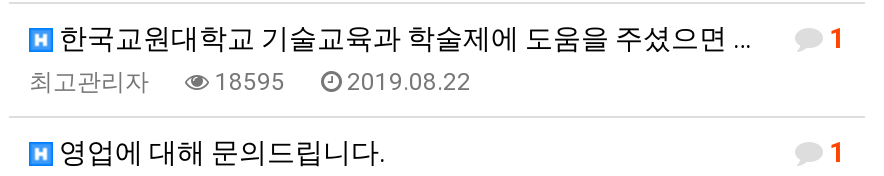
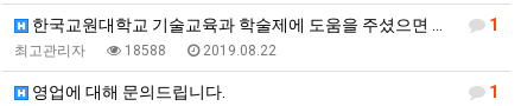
[209,68,471,96] 18595 2019.08.22 -> [121,42,277,59] 18588 2019.08.22

